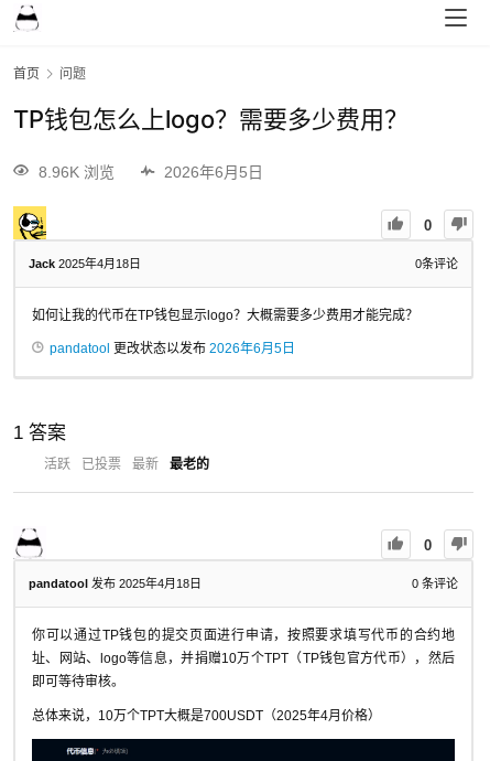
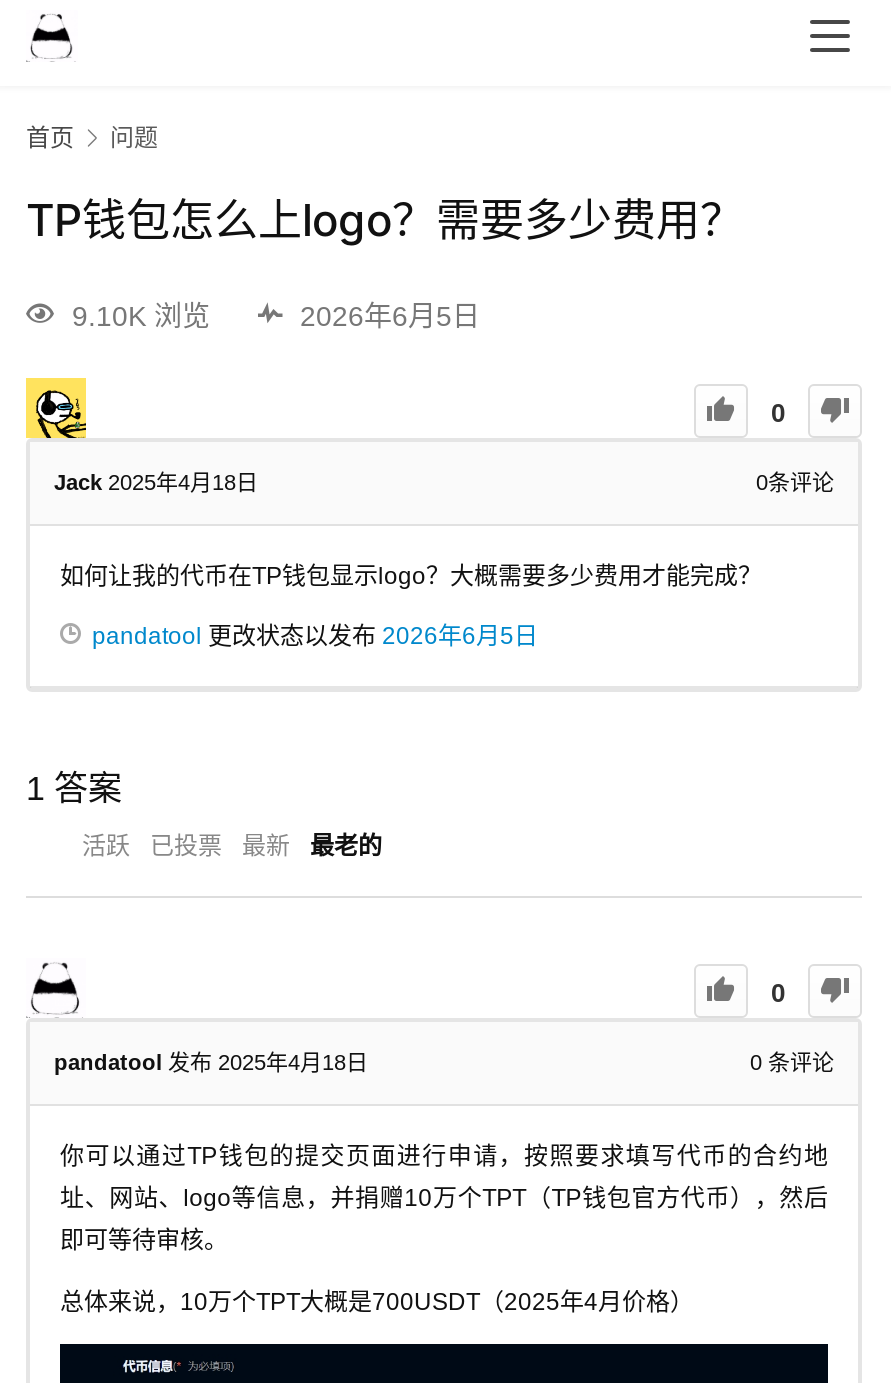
[39,163,115,180] 8.96K 浏览 -> [72,299,210,331] 9.10K 浏览

